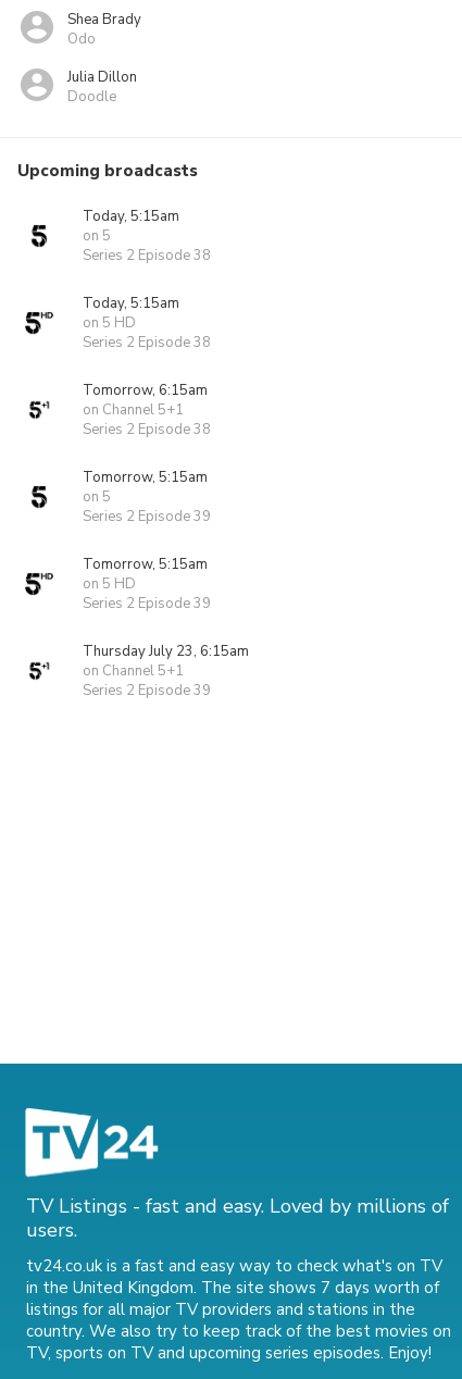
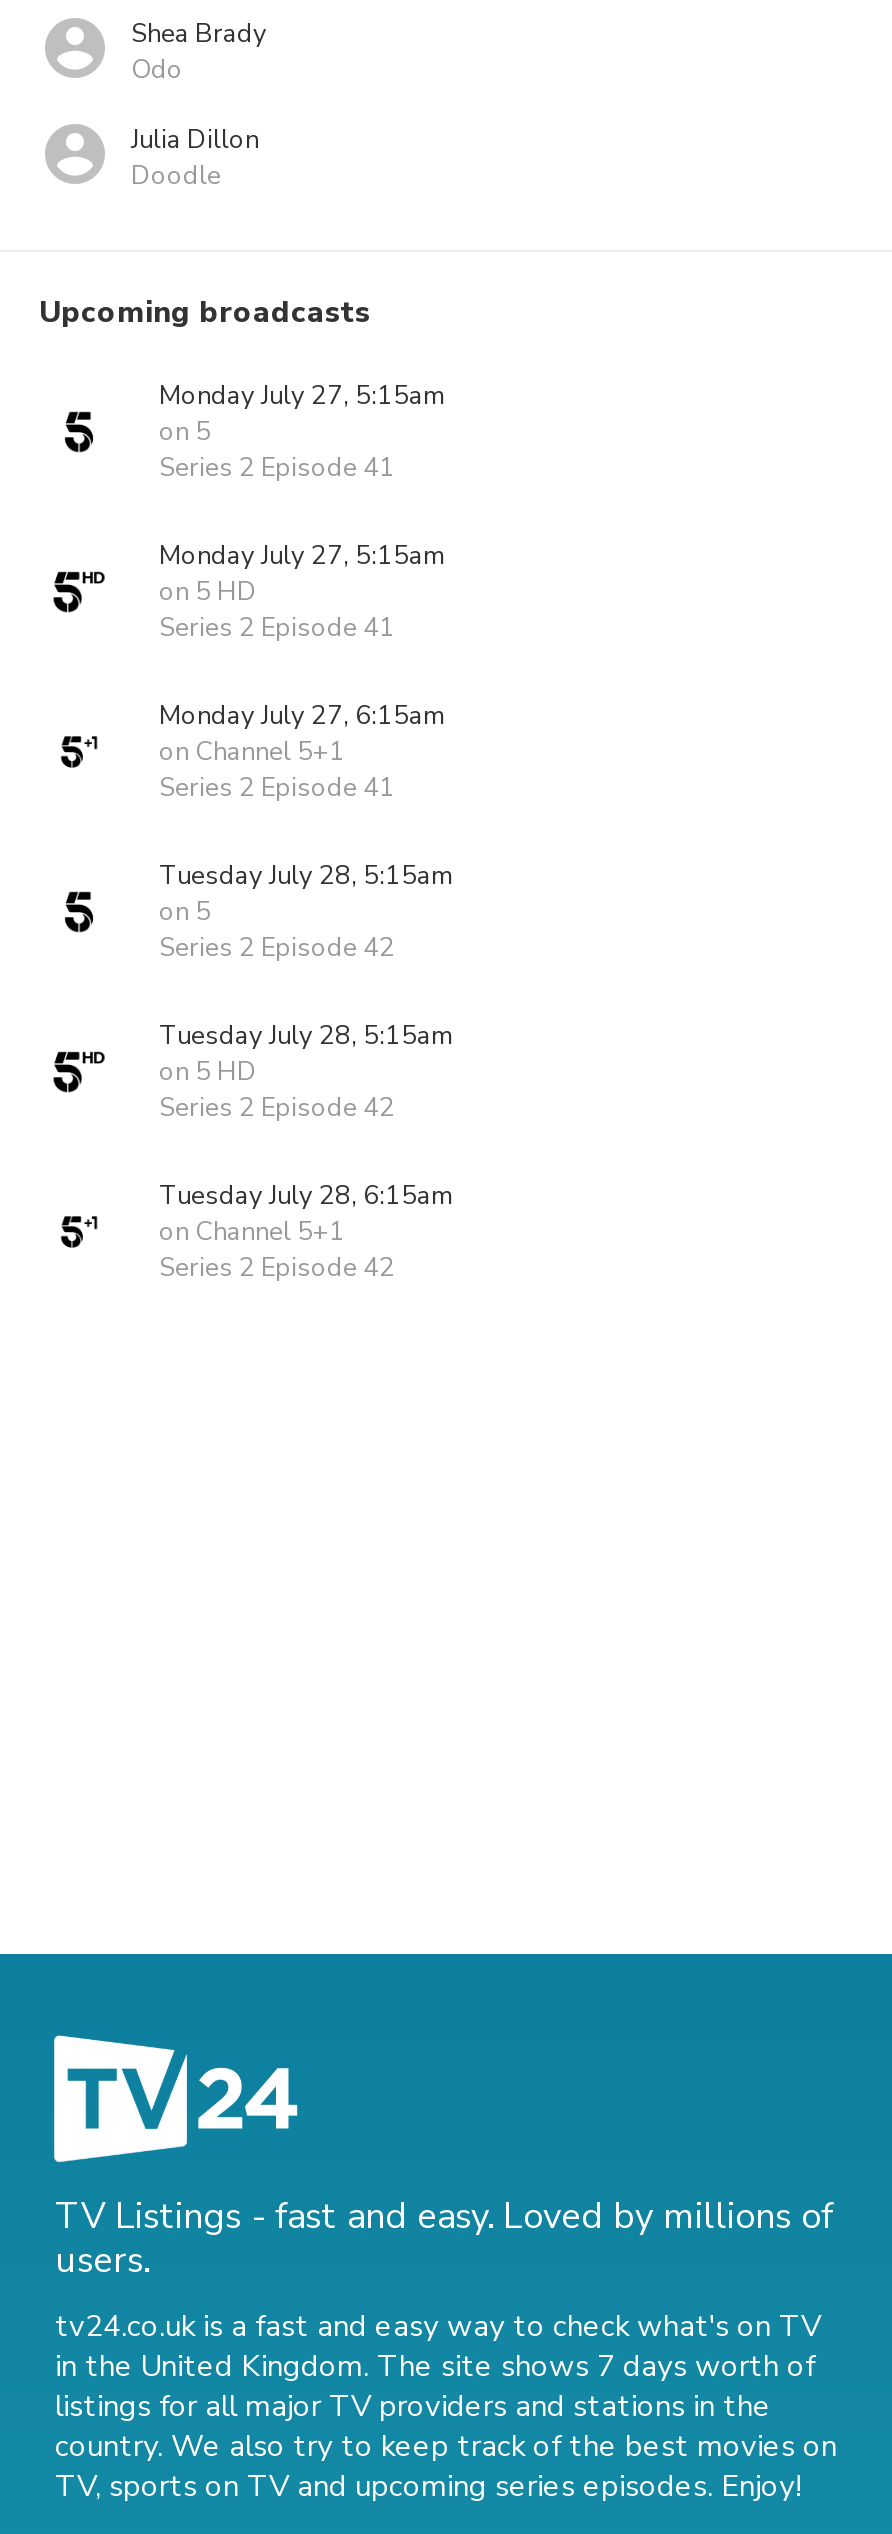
[83,207,179,226] Today, 5:15am -> [159,378,445,414] Monday July 27, 5:15am
[83,246,211,265] Series 2 Episode 38 -> [159,450,395,486] Series 2 Episode 41
[83,294,179,313] Today, 5:15am -> [159,538,445,574] Monday July 27, 5:15am
[83,333,211,352] Series 2 Episode 38 -> [159,610,395,646] Series 2 Episode 41
[83,381,208,400] Tomorrow, 6:15am -> [159,698,445,734] Monday July 27, 6:15am
[83,420,211,439] Series 2 Episode 38 -> [159,770,395,806] Series 2 Episode 41
[83,468,208,487] Tomorrow, 5:15am -> [159,858,453,894] Tuesday July 28, 5:15am
[83,507,211,526] Series 2 Episode 39 -> [159,930,395,966] Series 2 Episode 42
[83,555,208,574] Tomorrow, 5:15am -> [159,1018,453,1054] Tuesday July 28, 5:15am
[83,594,211,613] Series 2 Episode 39 -> [159,1090,395,1126] Series 2 Episode 42
[83,642,249,661] Thursday July 23, 6:15am -> [159,1178,453,1214] Tuesday July 28, 6:15am
[83,681,211,700] Series 2 Episode 39 -> [159,1250,395,1286] Series 2 Episode 42

